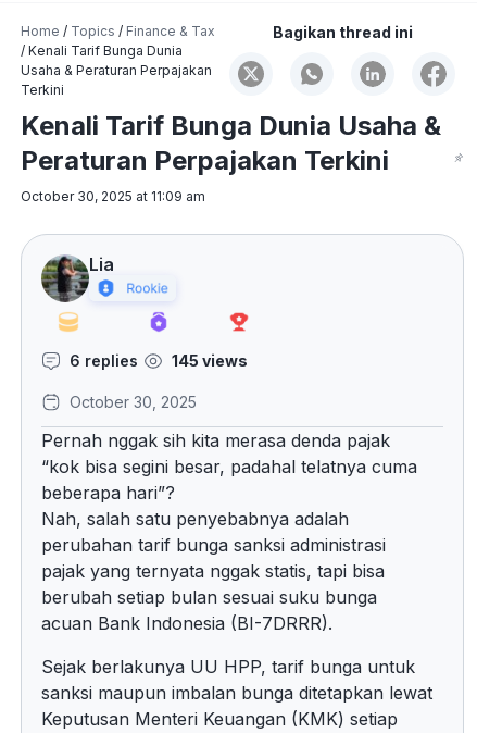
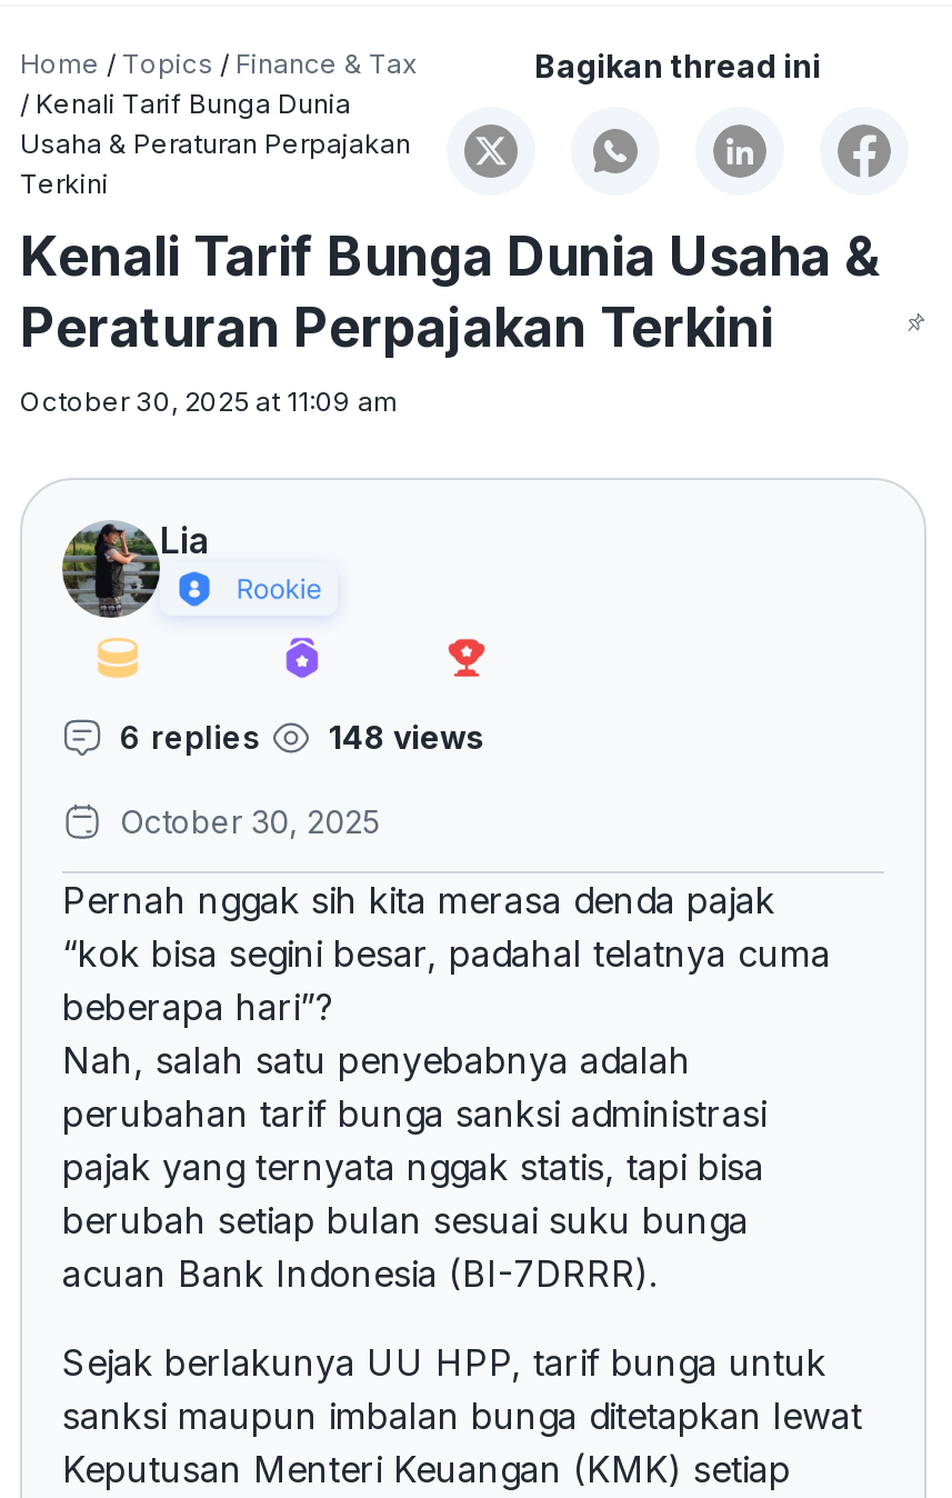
[70,351,248,370] 6 replies 145 views -> [120,718,487,756] 6 replies 148 views

